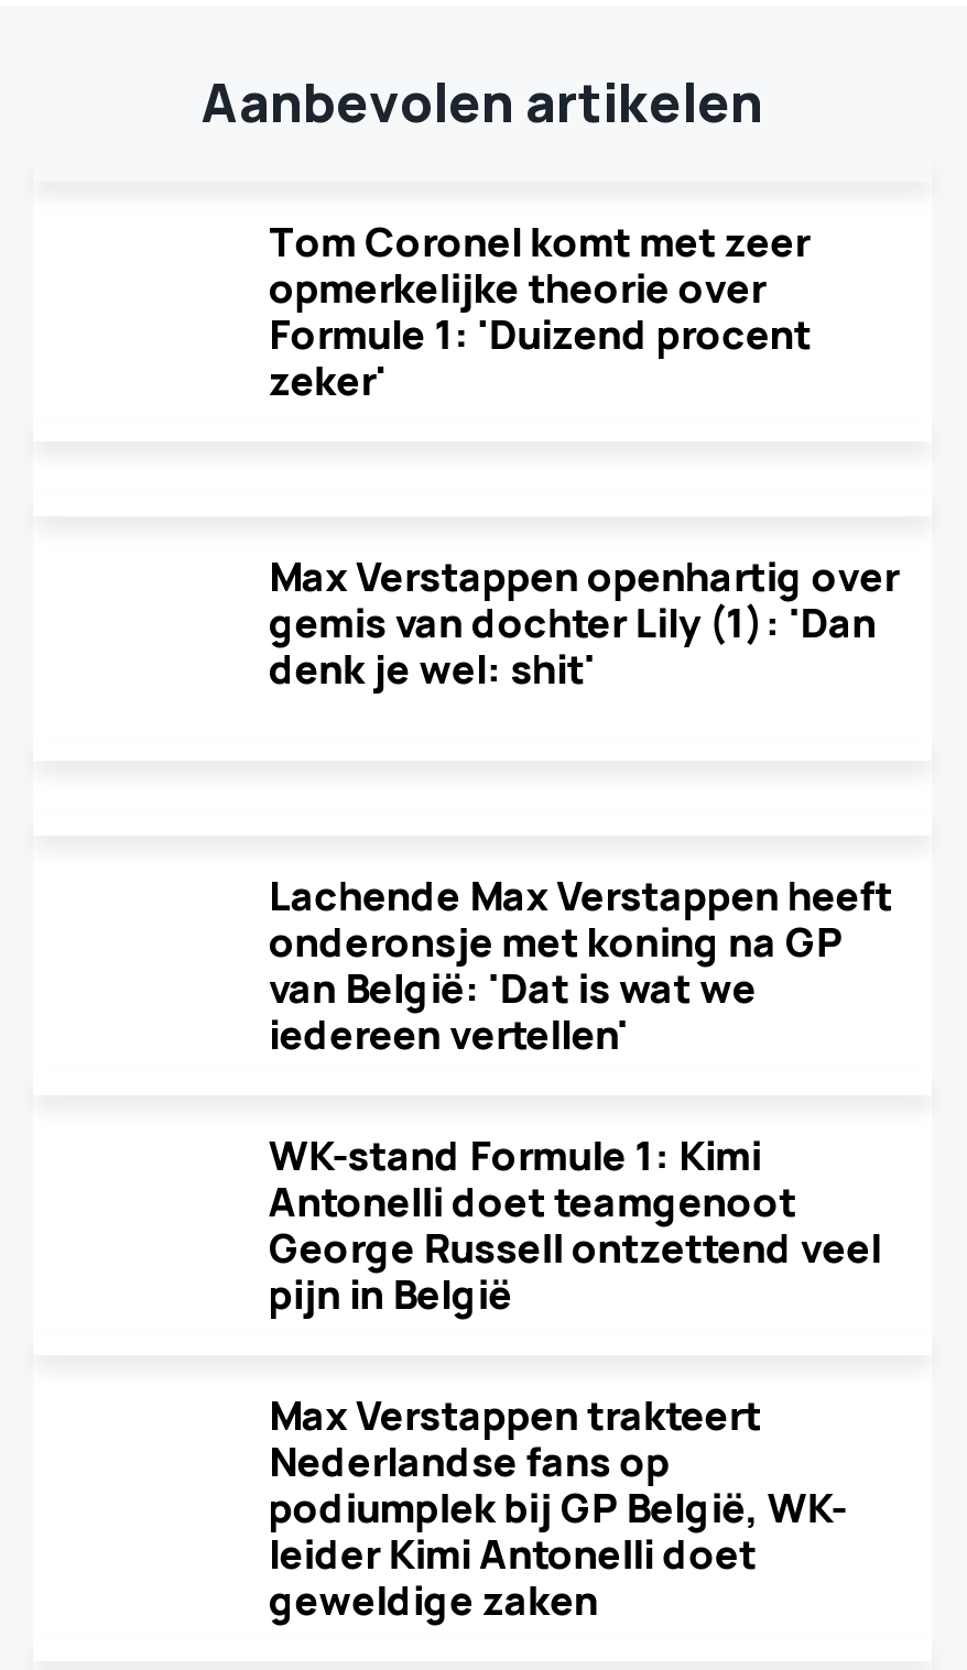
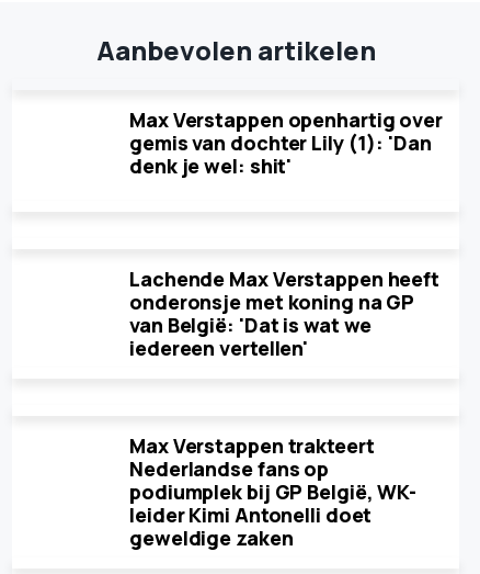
[269,215,811,406] Tom Coronel komt met zeer | opmerkelijke theorie over | Formule 1: 'Duizend procent | zeker' -> none
[269,1128,881,1320] WK-stand Formule 1: Kimi | Antonelli doet teamgenoot | George Russell ontzettend veel | pijn in België -> none

